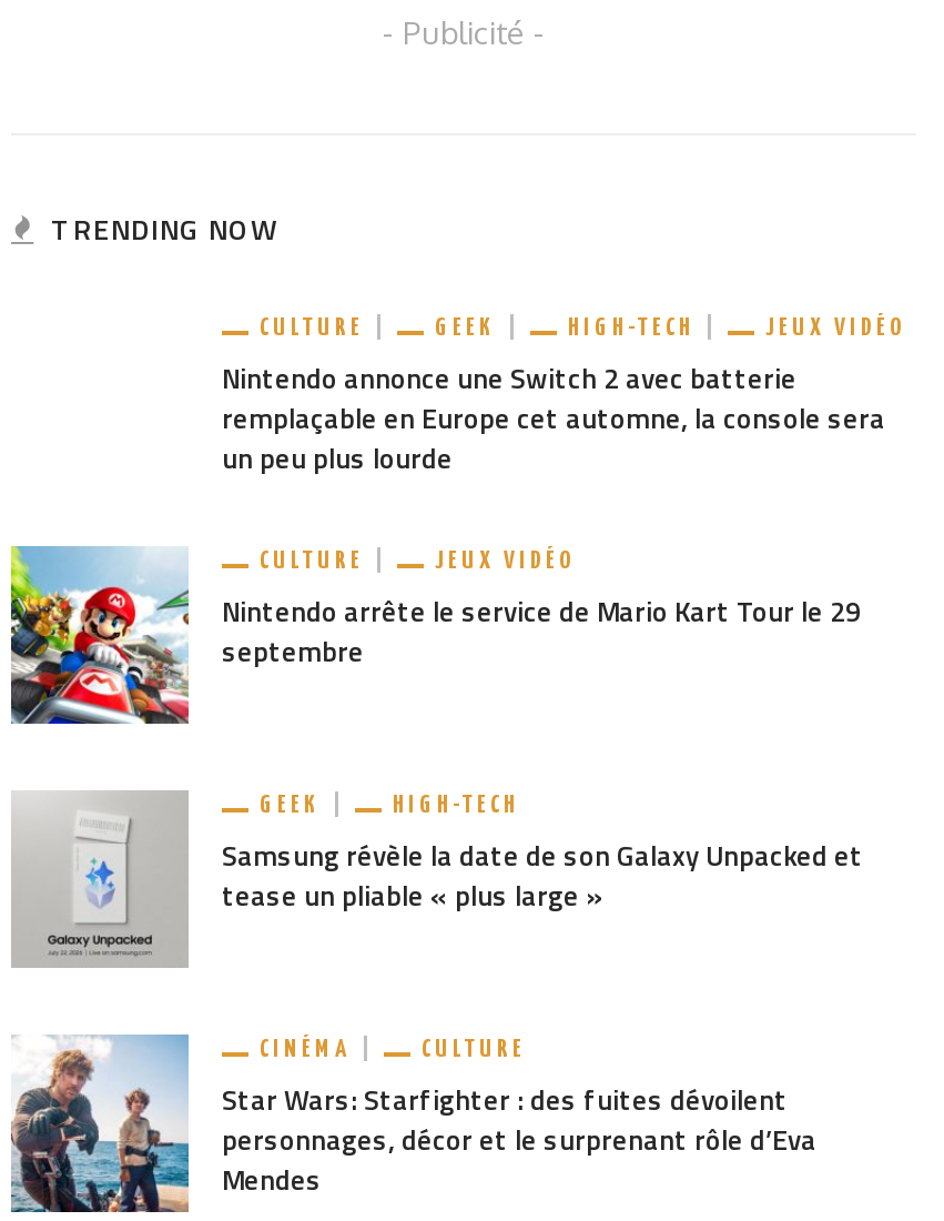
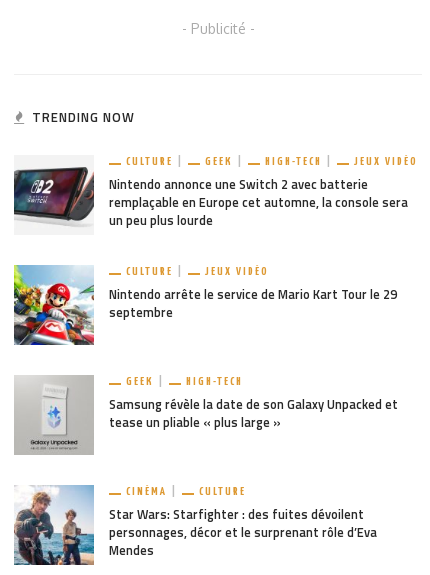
none -> [13,166,95,227] [image]

